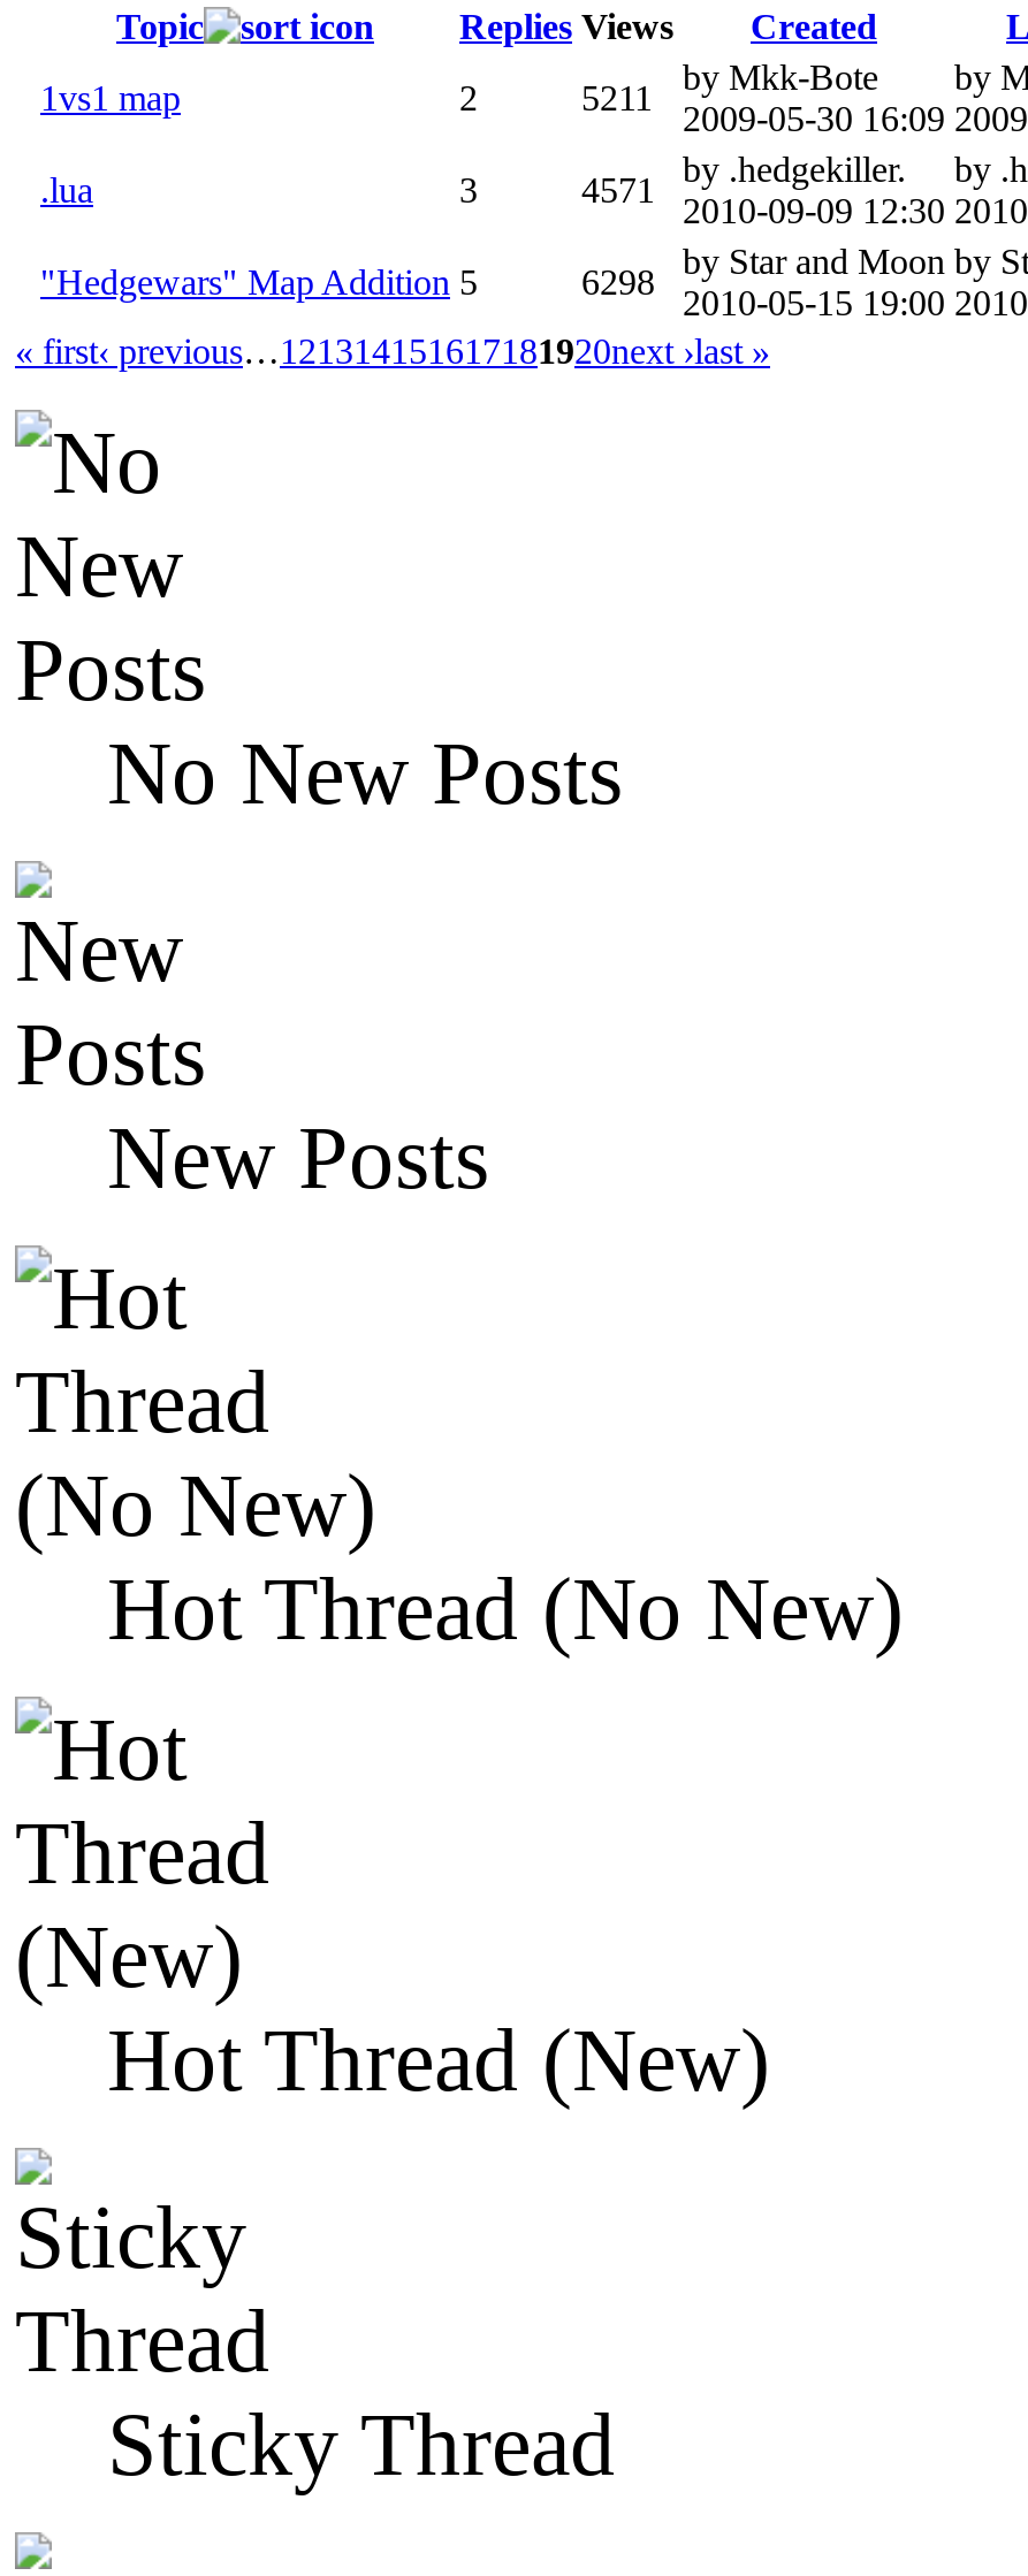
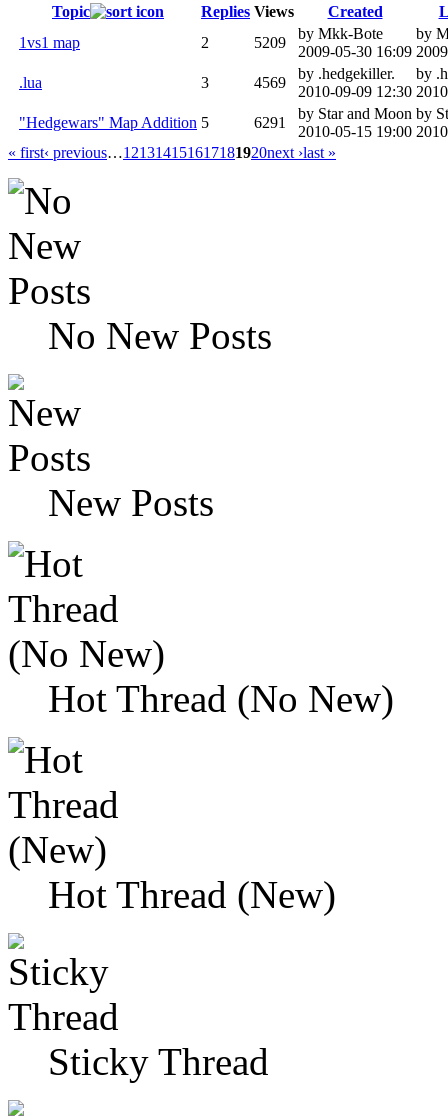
[581,78,653,117] 5211 -> [254,34,286,51] 5209
[581,170,655,209] 4571 -> [254,74,286,91] 4569
[581,262,655,301] 6298 -> [254,114,286,131] 6291

